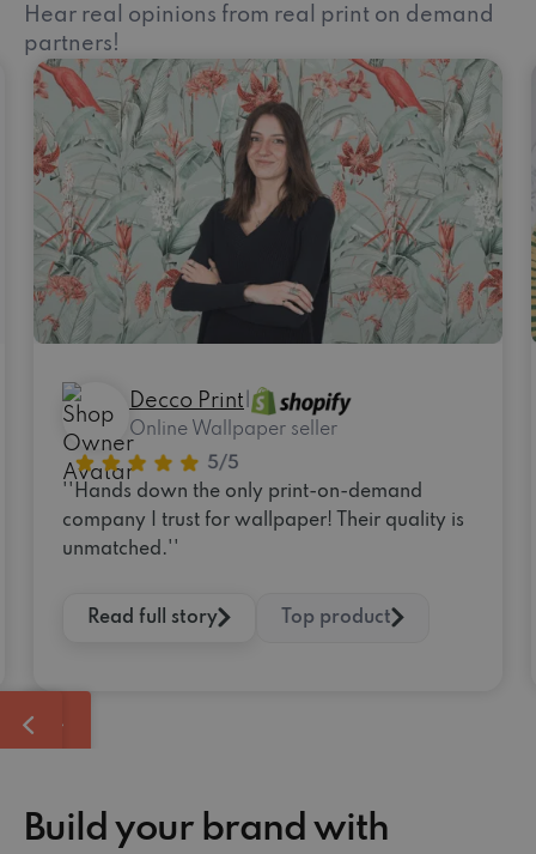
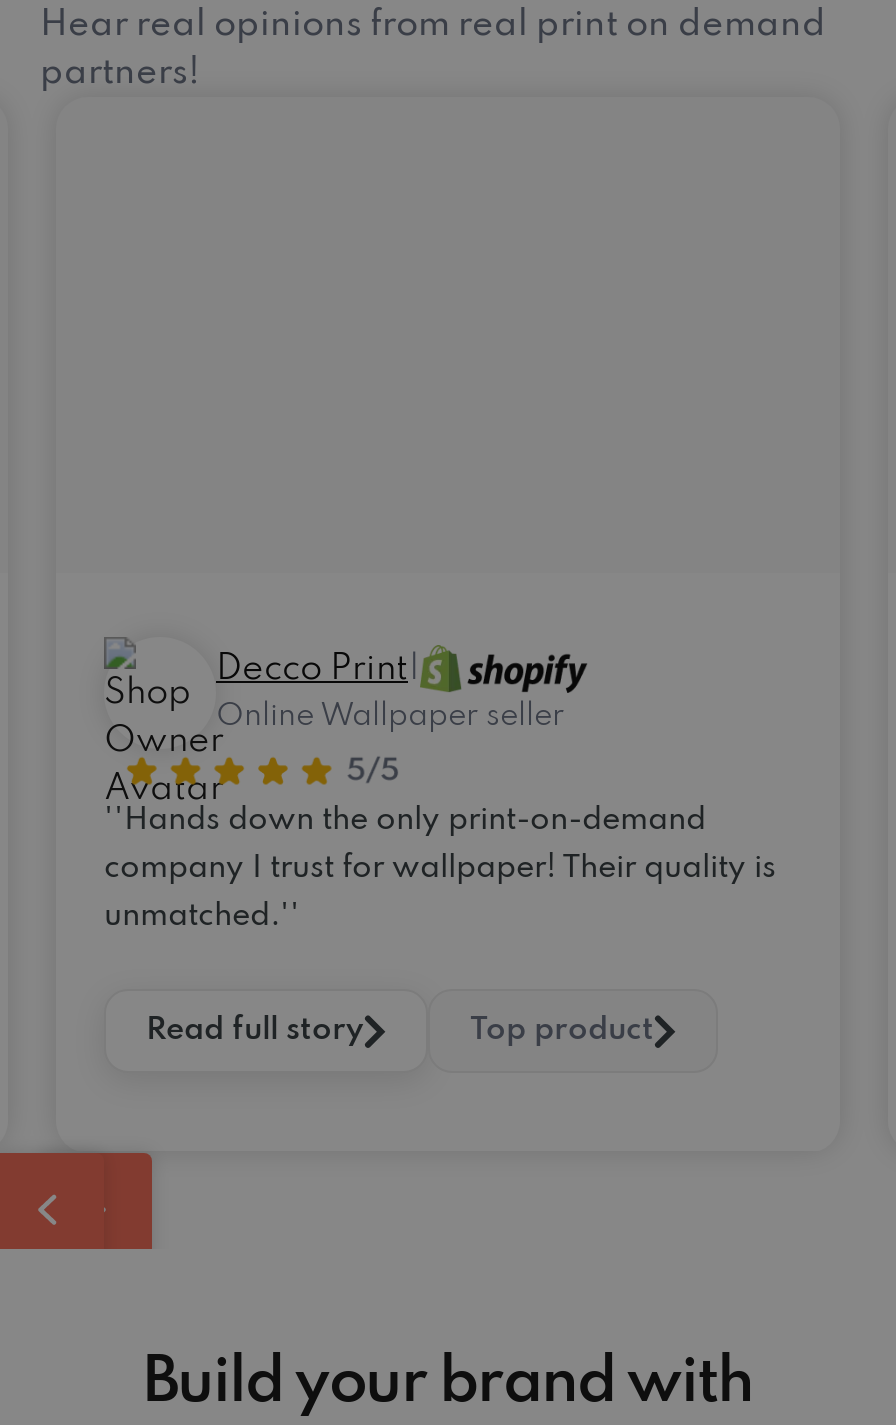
[32,57,504,345] [image] -> none

